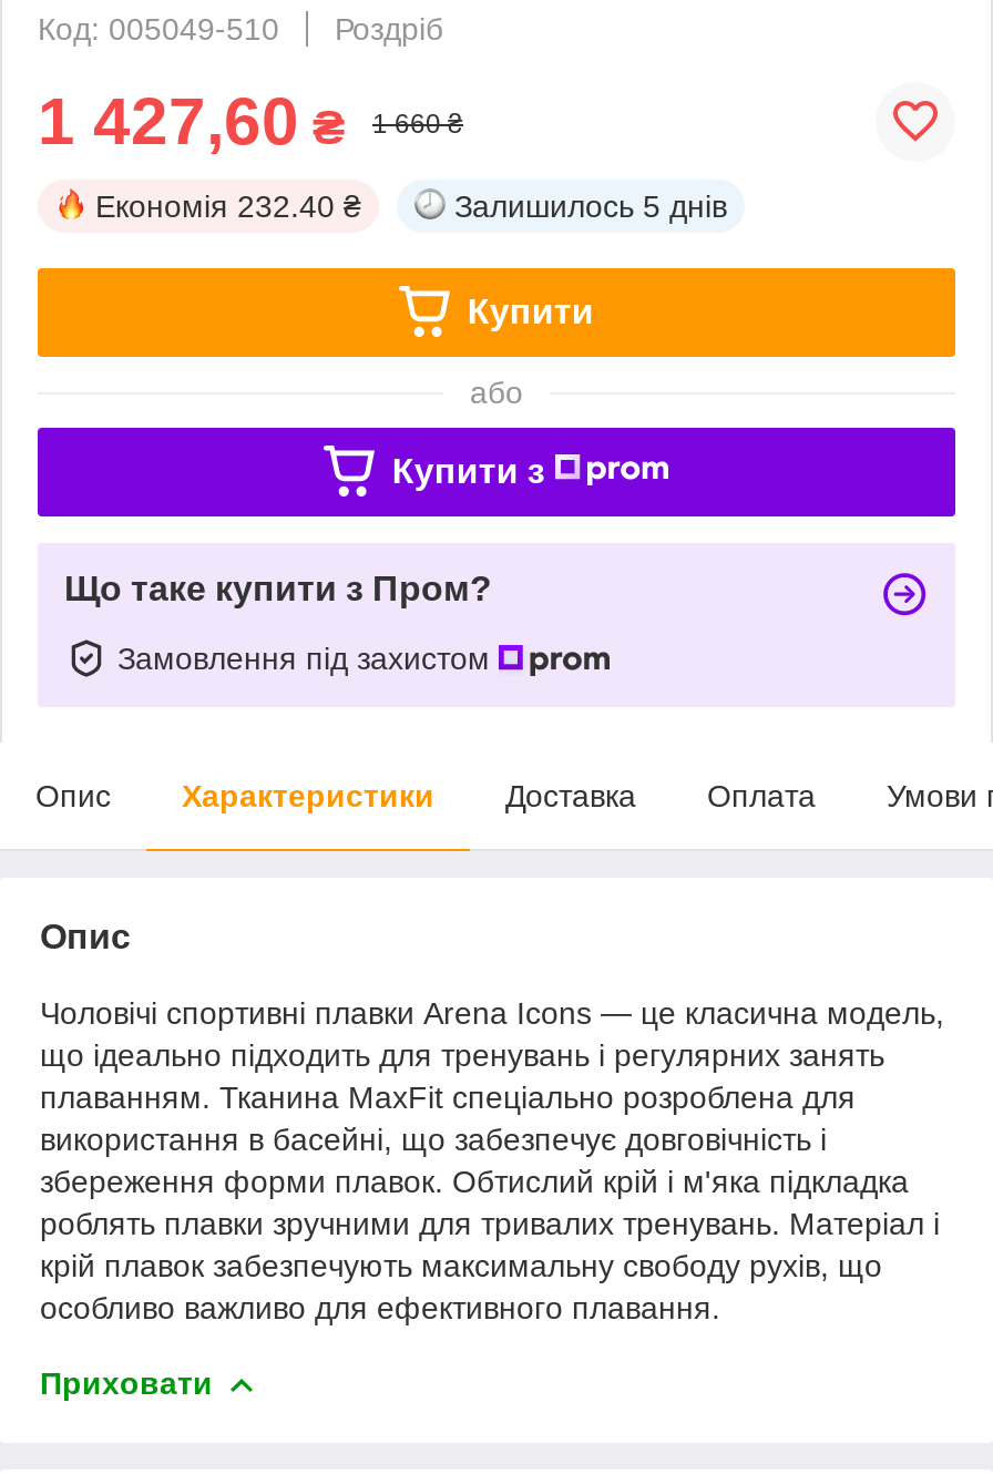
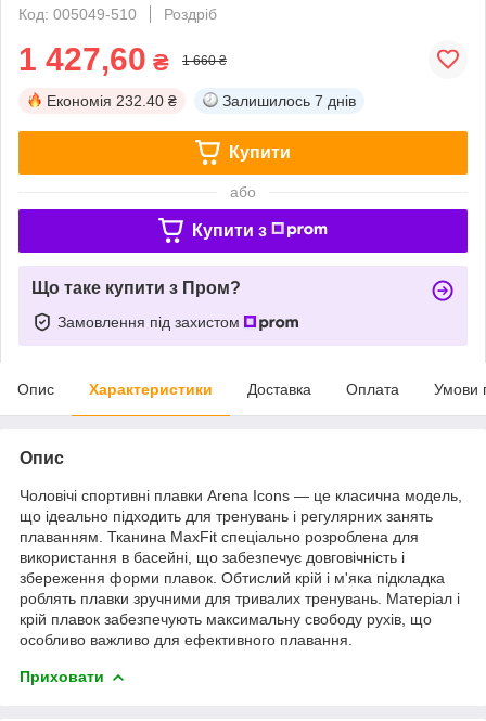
[454,188,727,223] Залишилось 5 днів -> [222,92,356,109] Залишилось 7 днів

